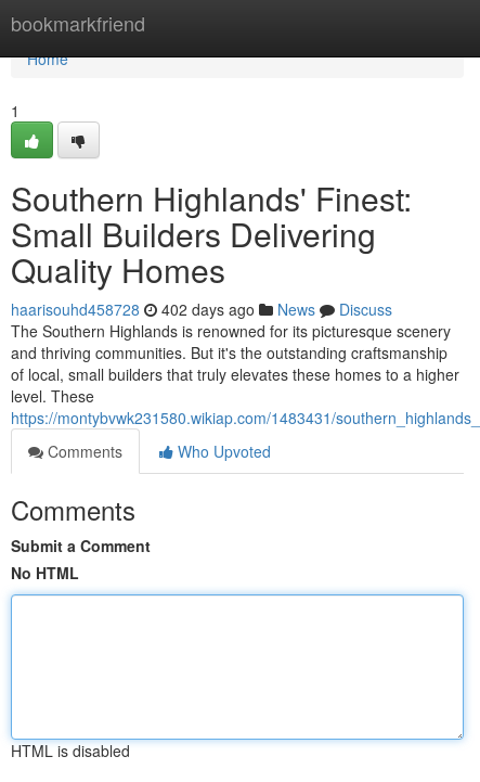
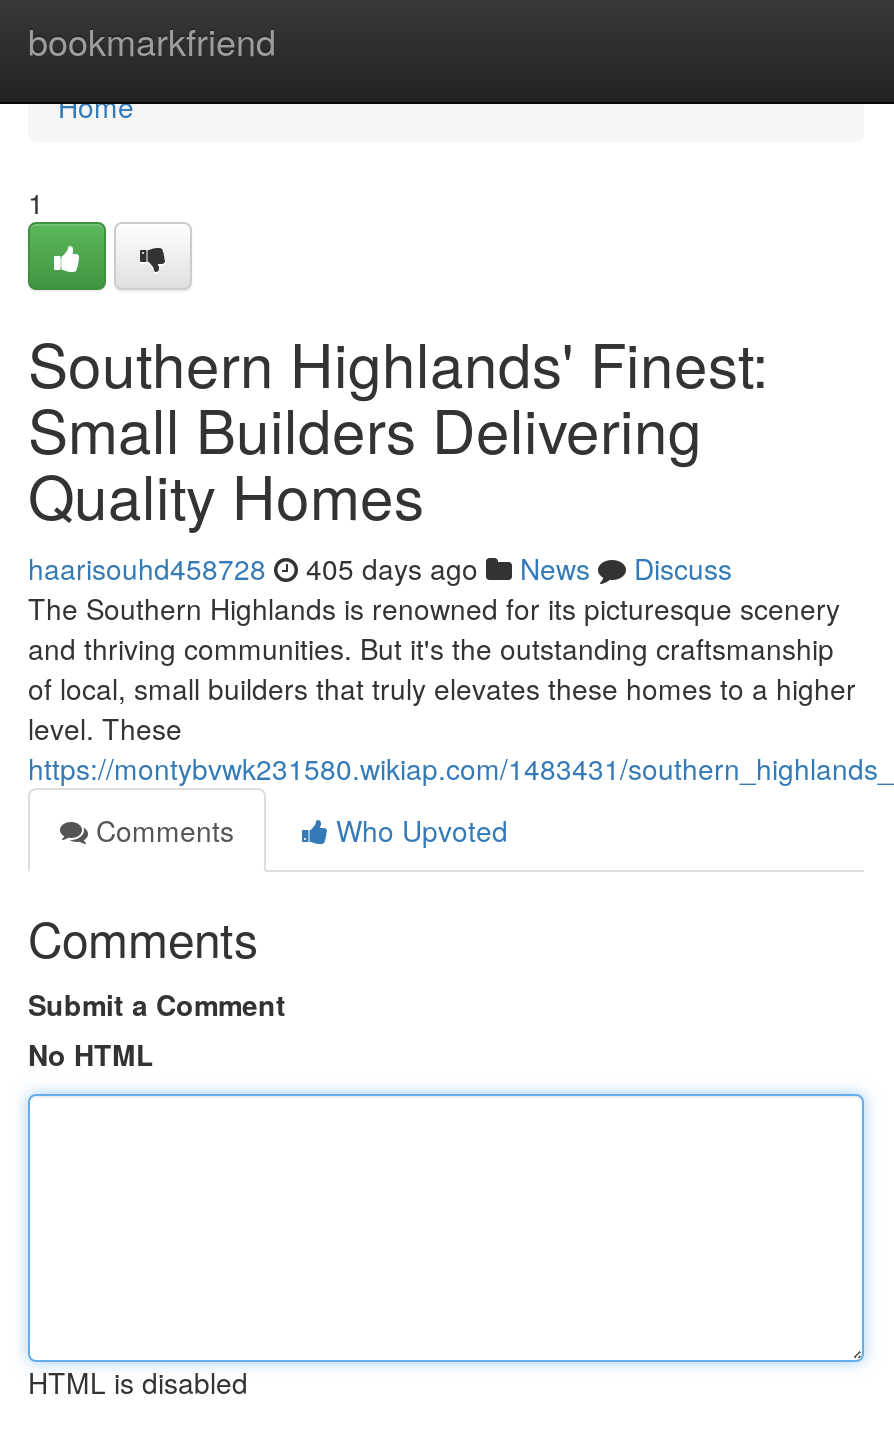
[11,298,392,320] haarisouhd458728 402 days ago News Discuss -> [28,548,732,588] haarisouhd458728 405 days ago News Discuss

